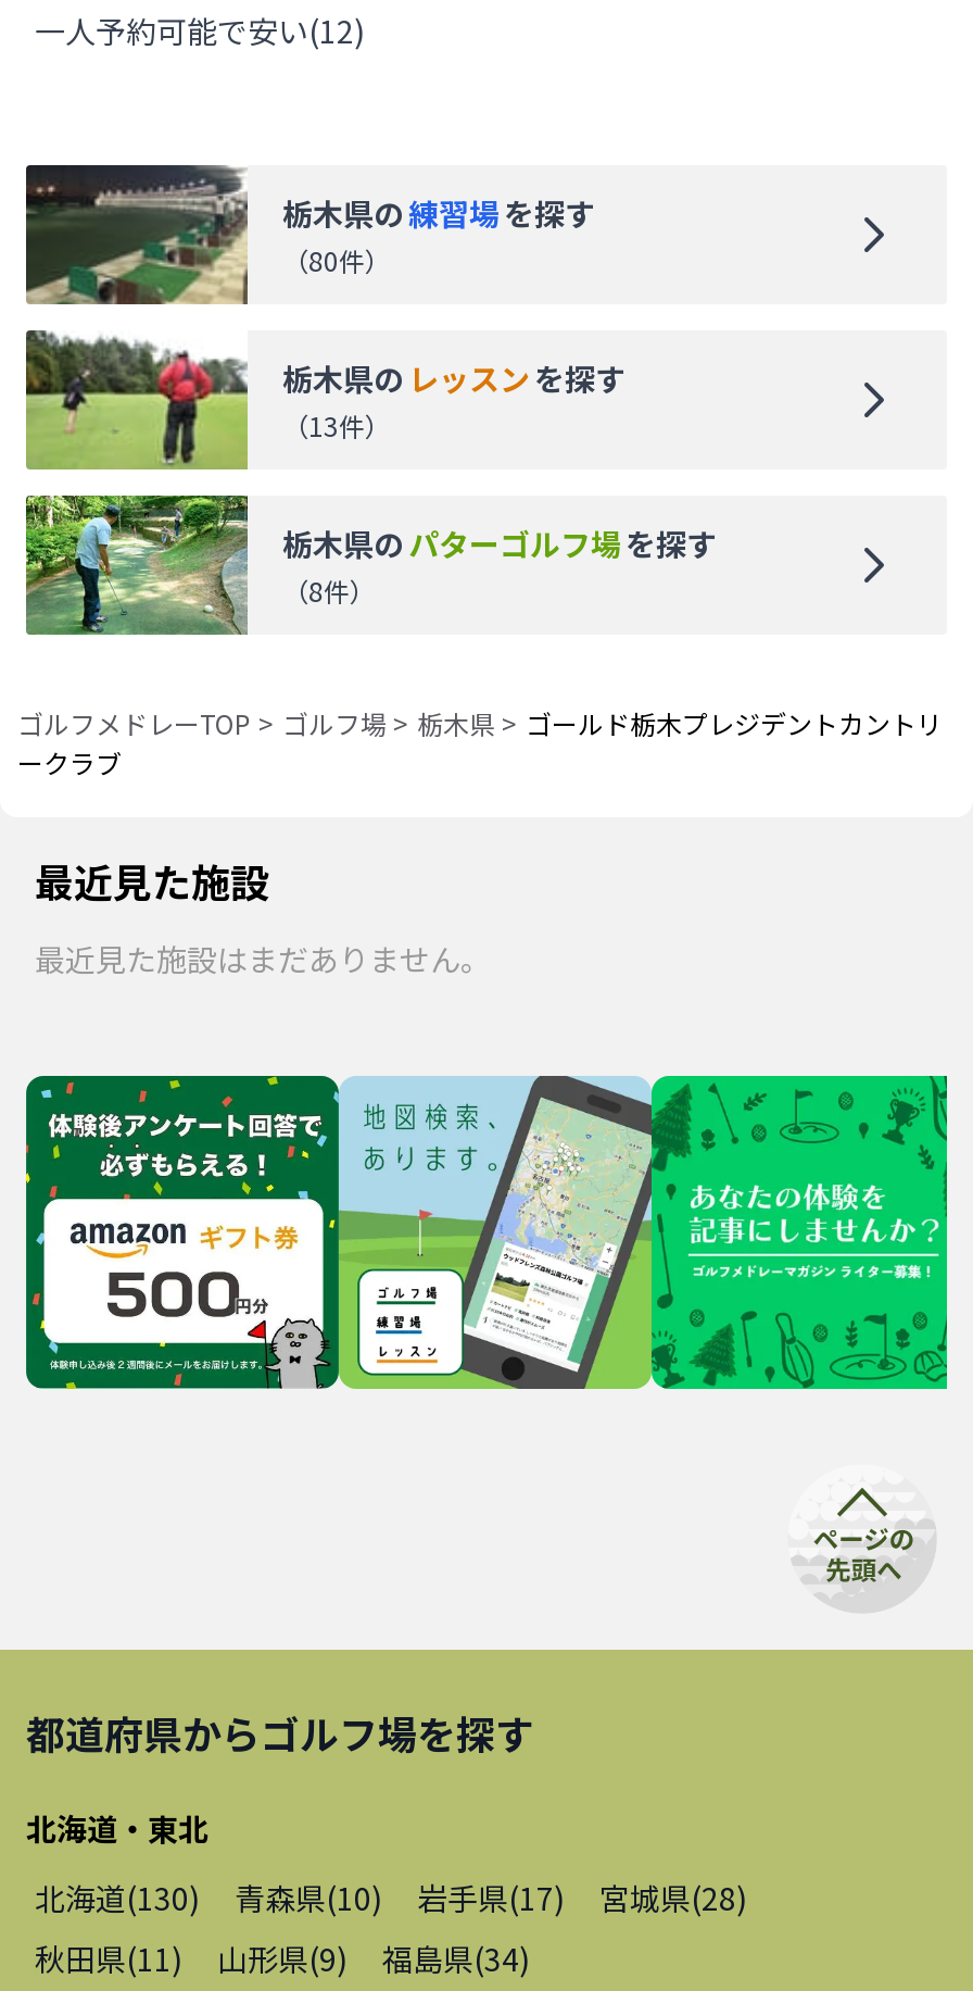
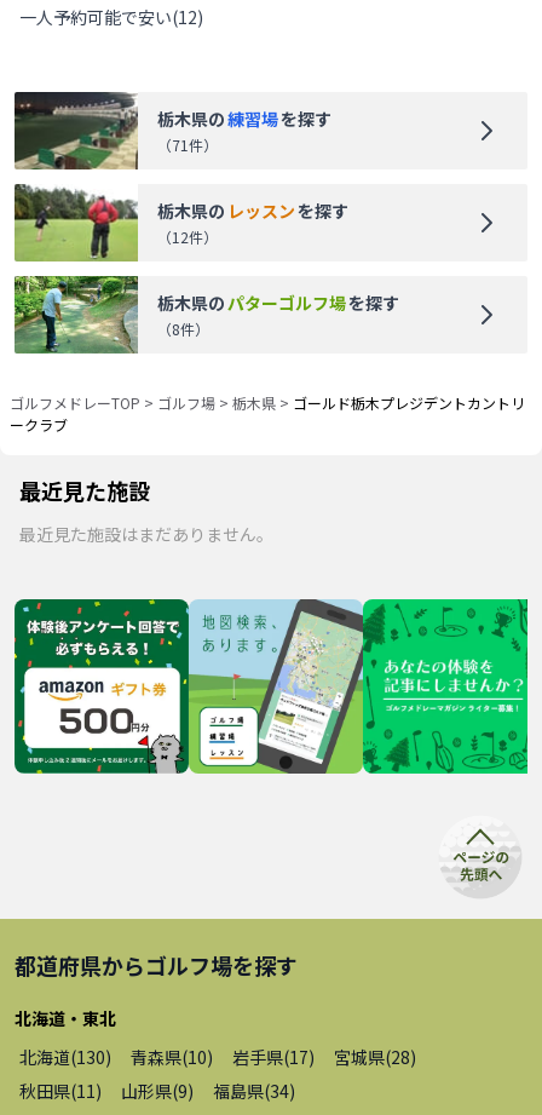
[282,241,391,278] （80件） -> [157,135,218,155] （71件）
[282,407,391,444] （13件） -> [157,227,218,247] （12件）

